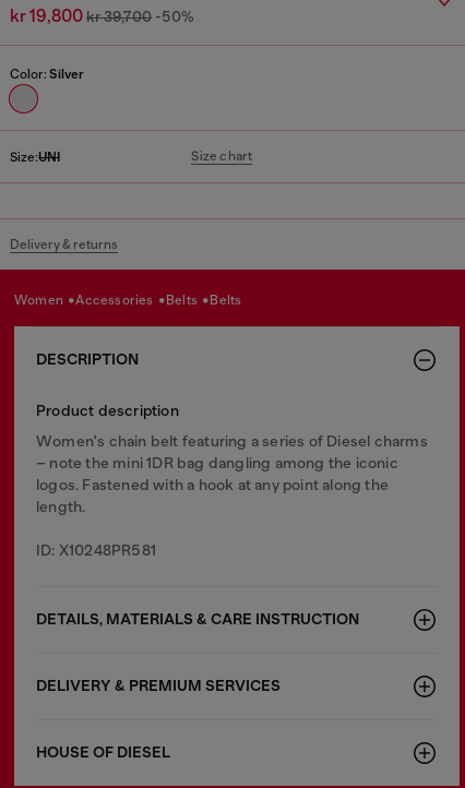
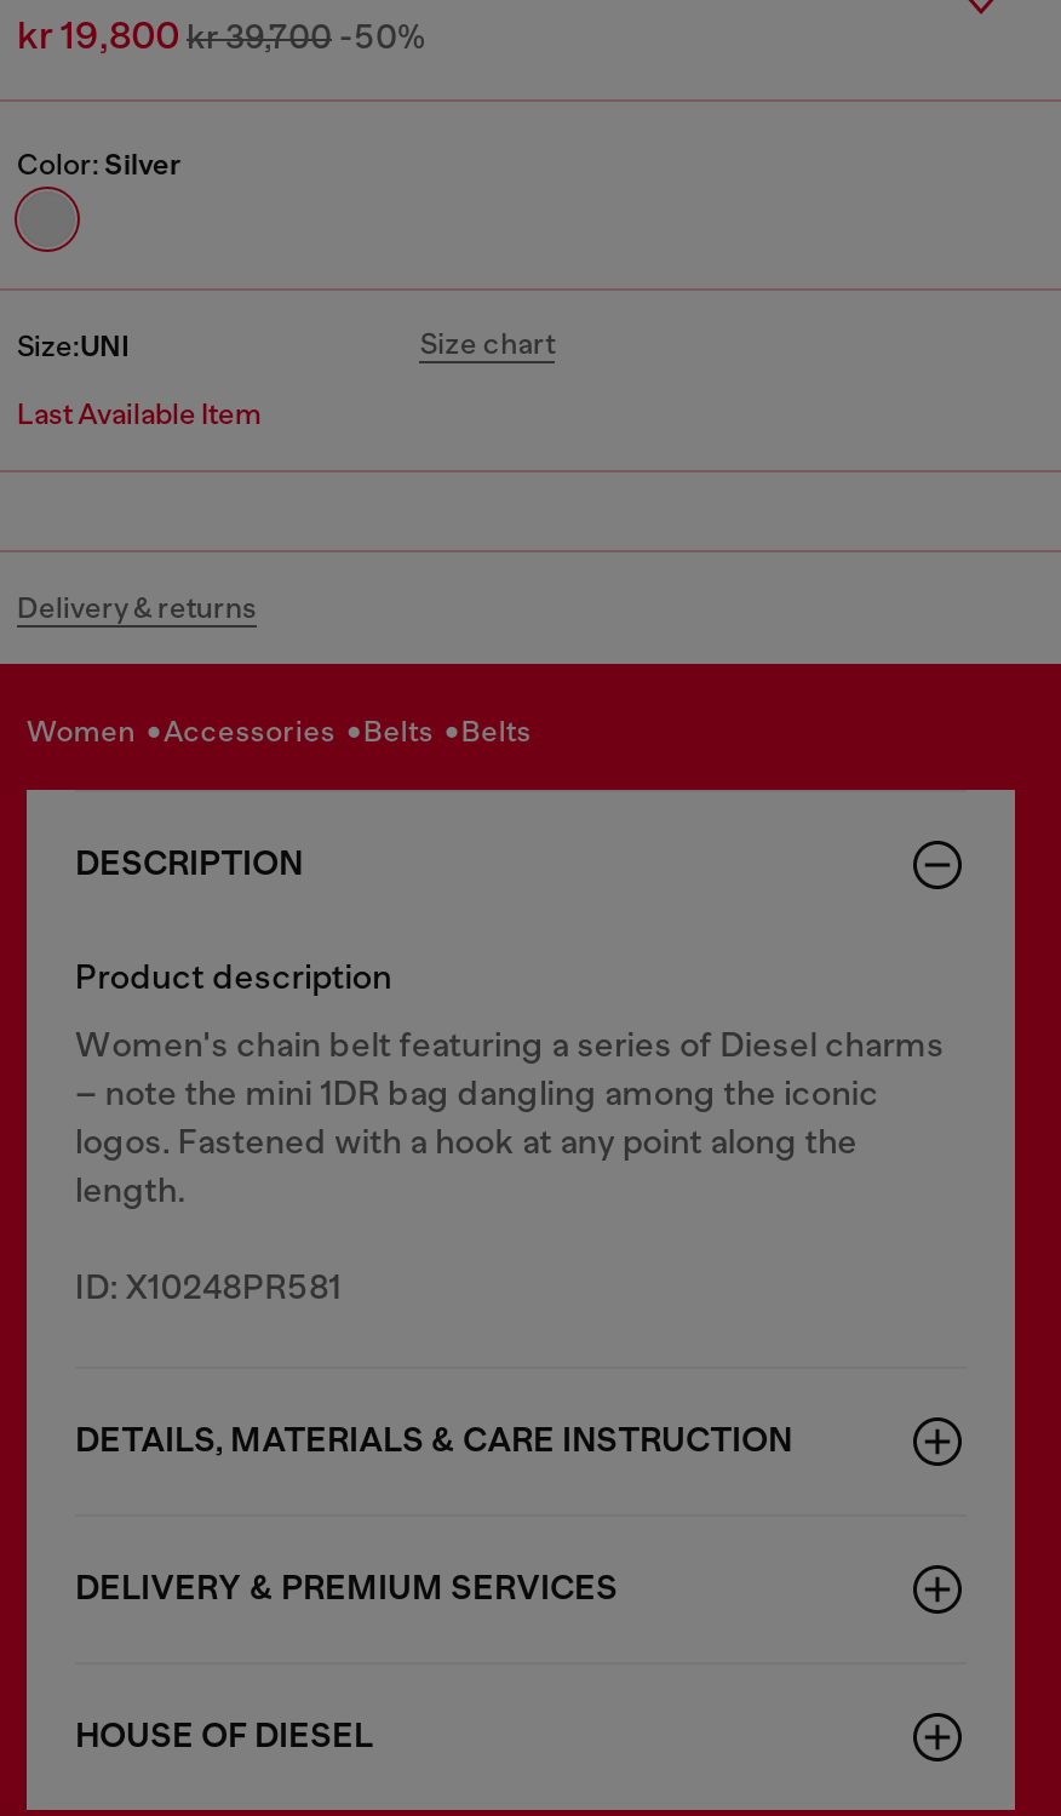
none -> [17,397,262,431] Last Available Item

